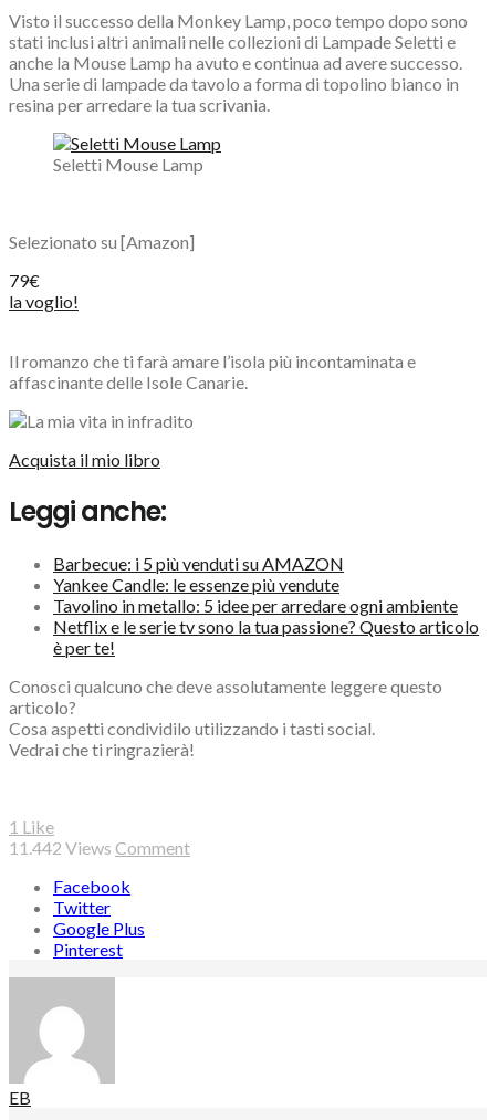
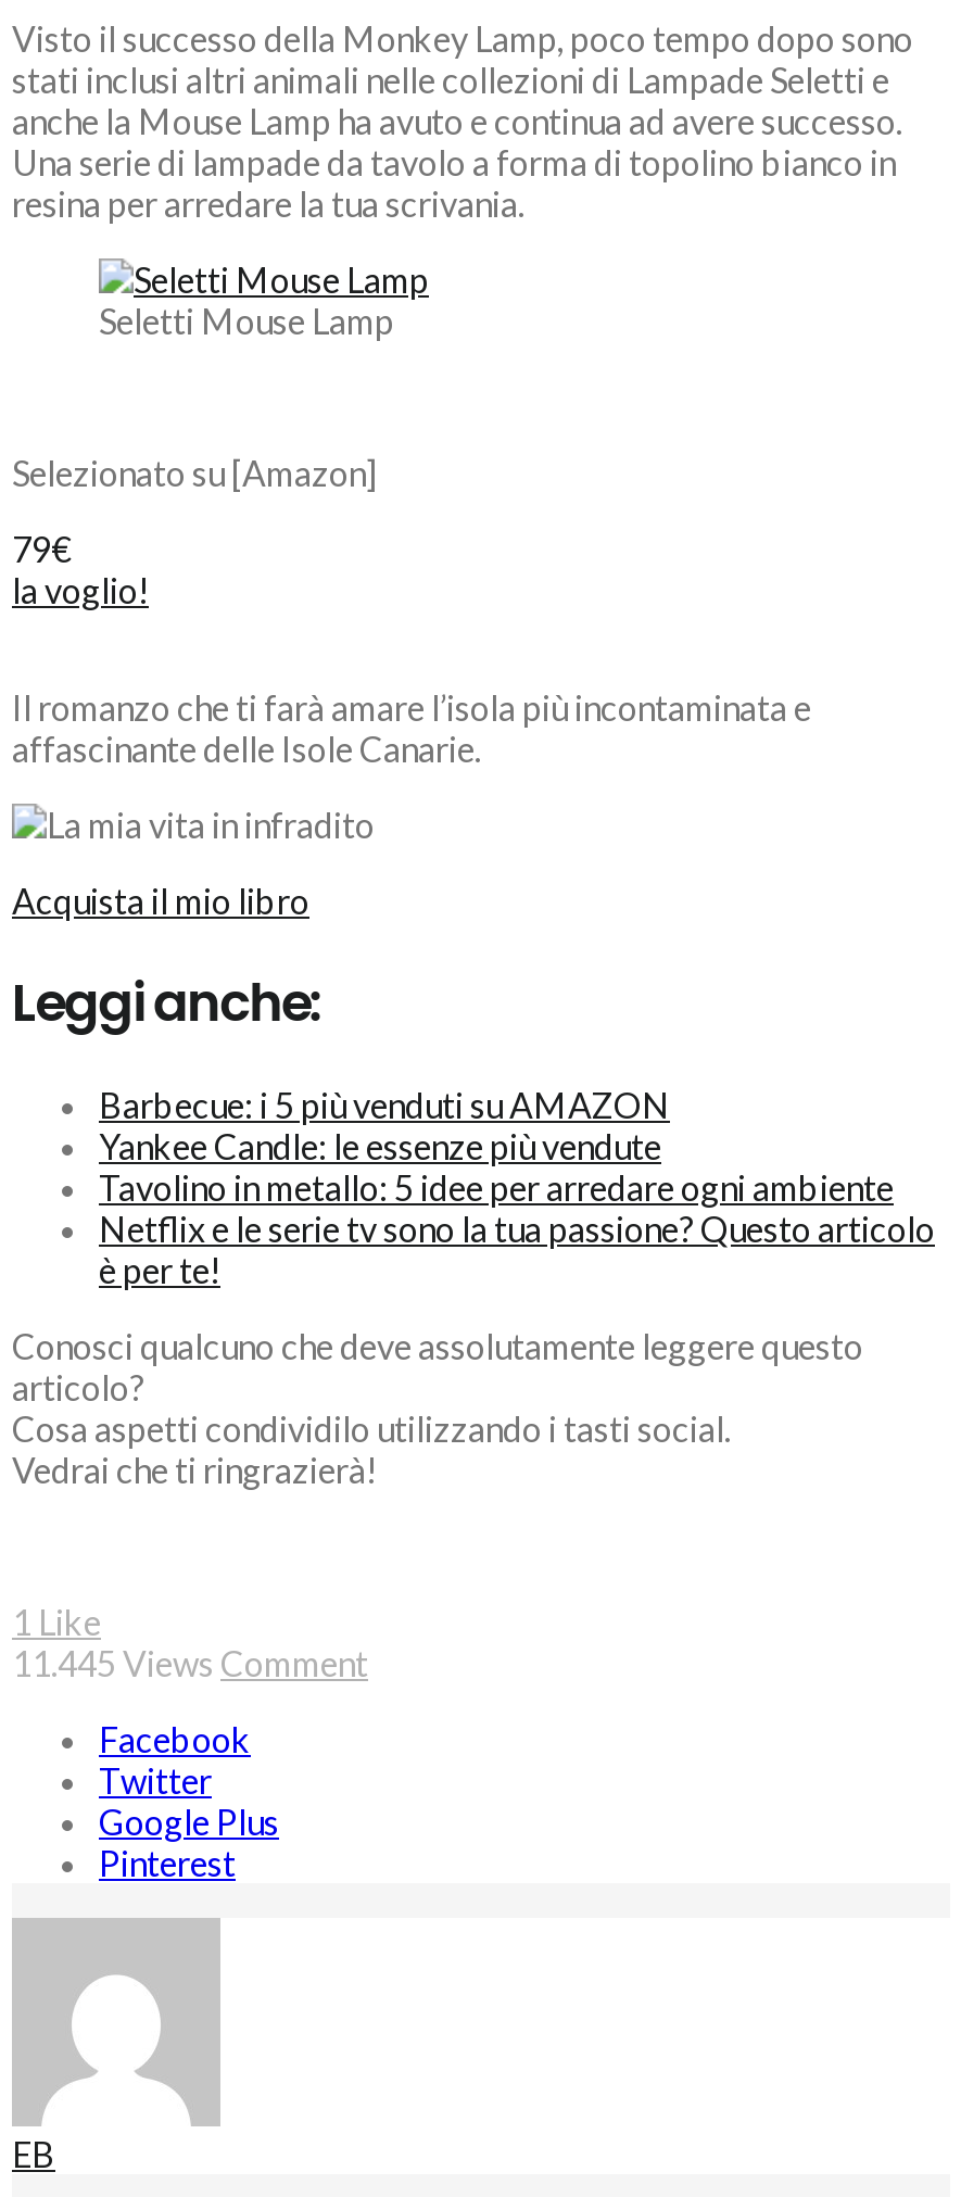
[9,837,190,858] 11.442 Views Comment -> [12,1642,368,1683] 11.445 Views Comment

